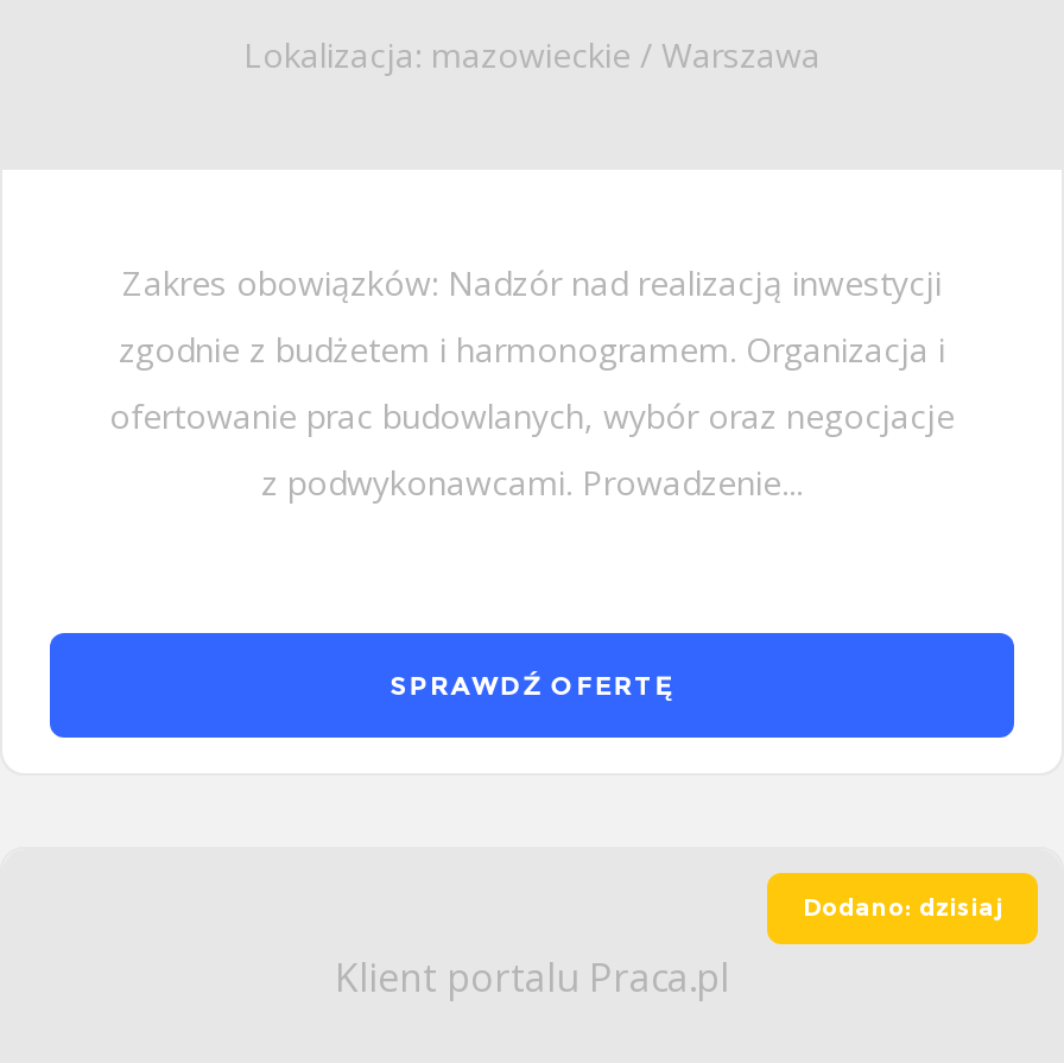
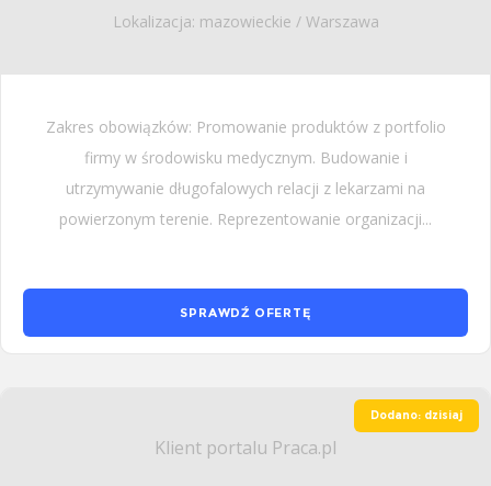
[122,260,942,305] Zakres obowiązków: Nadzór nad realizacją inwestycji -> [45,116,446,137] Zakres obowiązków: Promowanie produktów z portfolio
[119,327,945,372] zgodnie z budżetem i harmonogramem. Organizacja i -> [84,147,407,168] firmy w środowisku medycznym. Budowanie i
[109,393,955,439] ofertowanie prac budowlanych, wybór oraz negocjacje -> [66,178,425,199] utrzymywanie długofalowych relacji z lekarzami na
[261,460,803,505] z podwykonawcami. Prowadzenie... -> [59,209,432,229] powierzonym terenie. Reprezentowanie organizacji...

